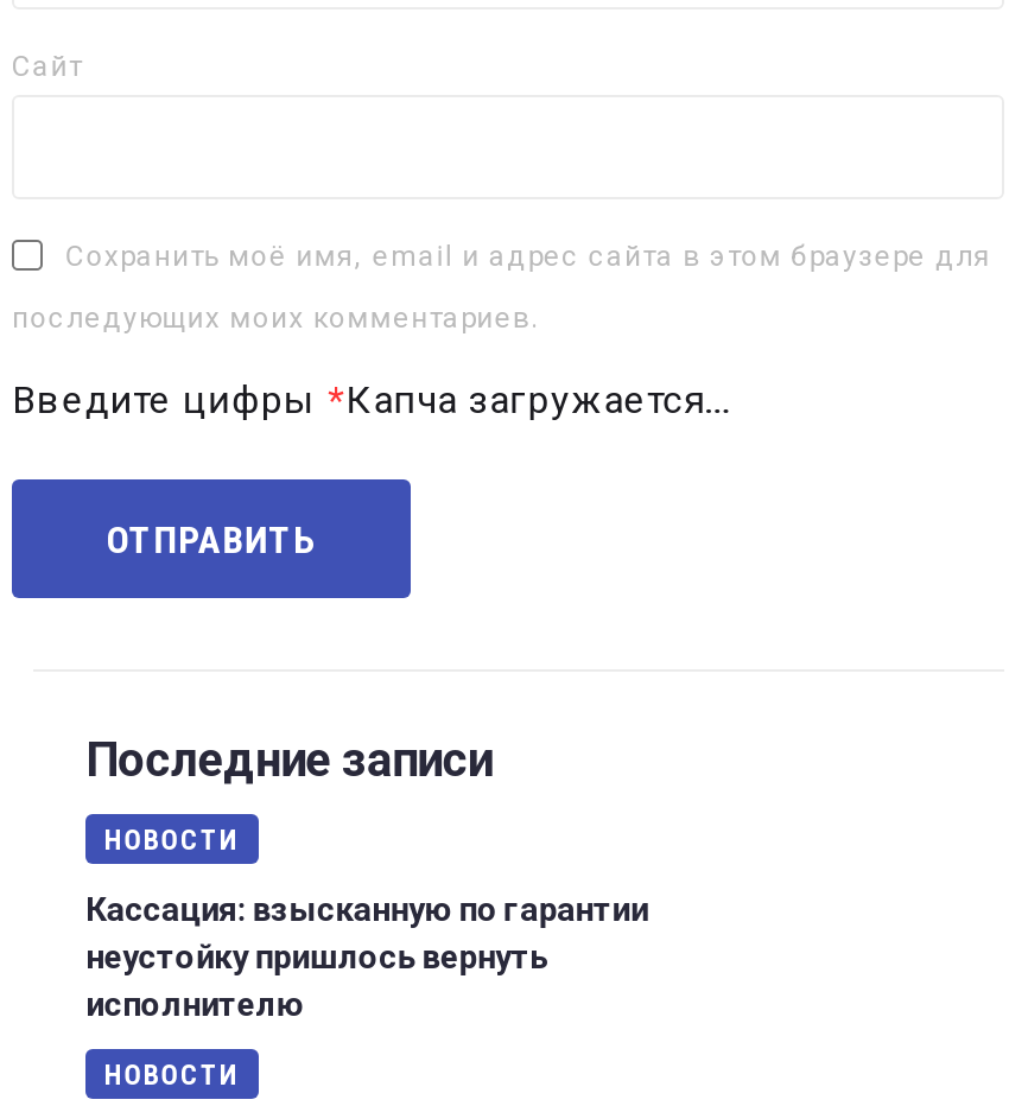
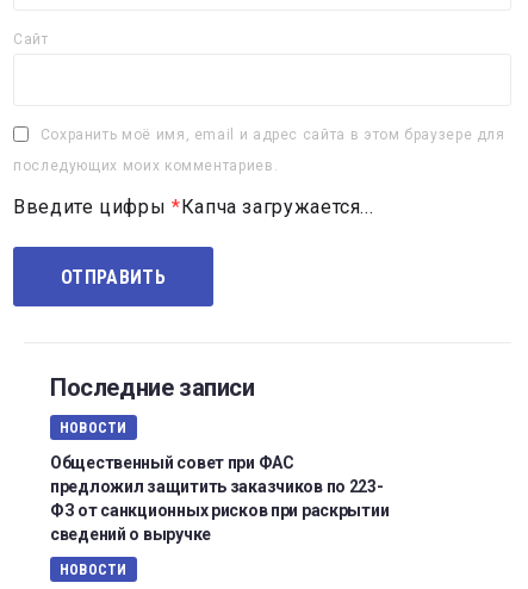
[85,889,648,1022] Кассация: взысканную по гарантии | неустойку пришлось вернуть | исполнителю -> [50,453,389,543] Общественный совет при ФАС | предложил защитить заказчиков по 223- | ФЗ от санкционных рисков при раскрытии | сведений о выручке

